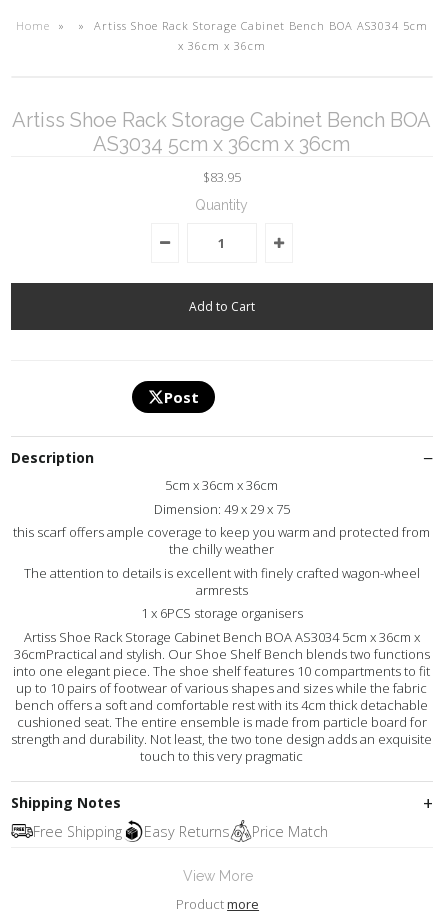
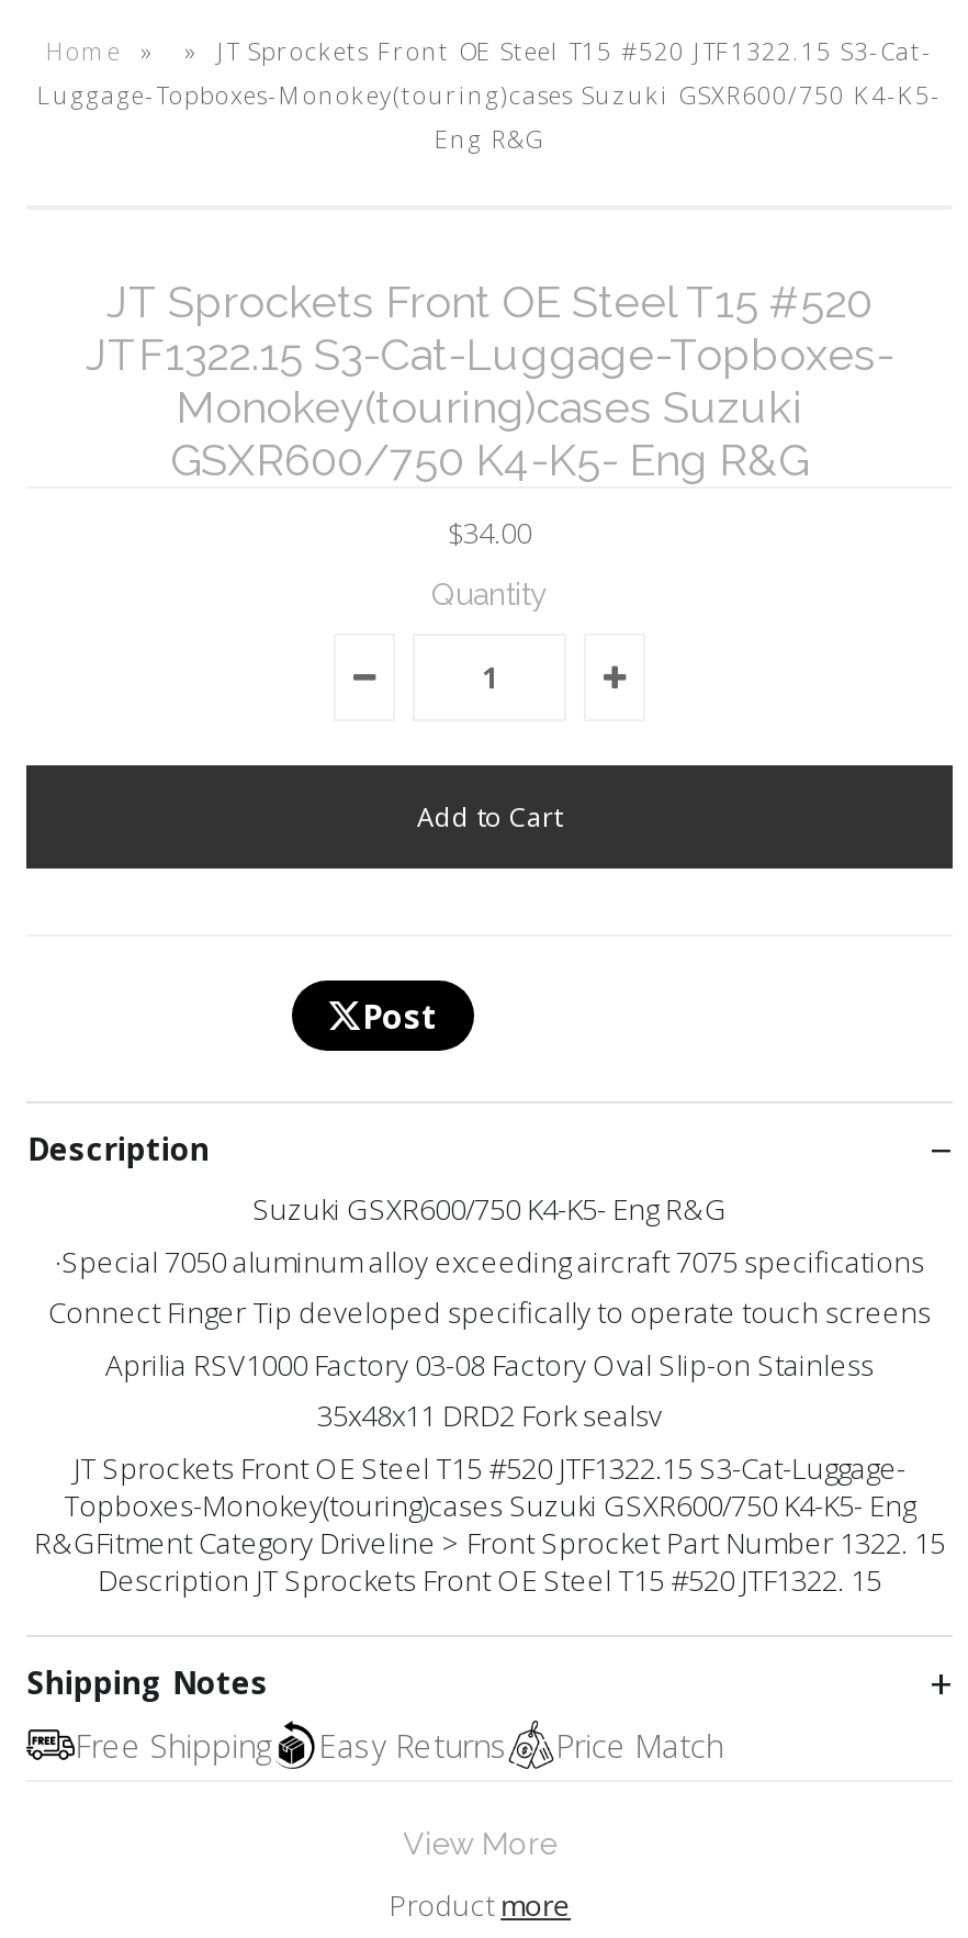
[79,18,428,53] » Artiss Shoe Rack Storage Cabinet Bench BOA AS3034 5cm | x 36cm x 36cm -> [37,34,942,155] » JT Sprockets Front OE Steel T15 #520 JTF1322.15 S3-Cat- | Luggage-Topboxes-Monokey(touring)cases Suzuki GSXR600/750 K4-K5- | Eng R&G
[12,108,431,156] Artiss Shoe Rack Storage Cabinet Bench BOA | AS3034 5cm x 36cm x 36cm -> [86,276,893,486] JT Sprockets Front OE Steel T15 #520 | JTF1322.15 S3-Cat-Luggage-Topboxes- | Monokey(touring)cases Suzuki | GSXR600/750 K4-K5- Eng R&G
[203,168,241,186] $83.95 -> [448,513,531,552] $34.00
moved [11,197,248,467] -> [27,576,548,1169]: Quantity | Post | Description
[11,476,432,764] 5cm x 36cm x 36cm | Dimension: 49 x 29 x 75 | this scarf offers ample coverage to keep you warm and protected from | the chilly weather | The attention to details is excellent with finely crafted wagon-wheel | armrests | 1 x 6PCS storage organisers | Artiss Shoe Rack Storage Cabinet Bench BOA AS3034 5cm x 36cm x | 36cmPractical and stylish. Our Shoe Shelf Bench blends two functions | into one elegant piece. The shoe shelf features 10 compartments to fit | up to 10 pairs of footwear of various shapes and sizes while the fabric | bench offers a soft and comfortable rest with its 4cm thick detachable | cushioned seat. The entire ensemble is made from particle board for | strength and durability. Not least, the two tone design adds an exquisite | touch to this very pragmatic -> [34,1189,945,1599] Suzuki GSXR600/750 K4-K5- Eng R&G | ·Special 7050 aluminum alloy exceeding aircraft 7075 specifications | Connect Finger Tip developed specifically to operate touch screens | Aprilia RSV1000 Factory 03-08 Factory Oval Slip-on Stainless | 35x48x11 DRD2 Fork sealsv | JT Sprockets Front OE Steel T15 #520 JTF1322.15 S3-Cat-Luggage- | Topboxes-Monokey(touring)cases Suzuki GSXR600/750 K4-K5- Eng | R&GFitment Category Driveline > Front Sprocket Part Number 1322. 15 | Description JT Sprockets Front OE Steel T15 #520 JTF1322. 15

